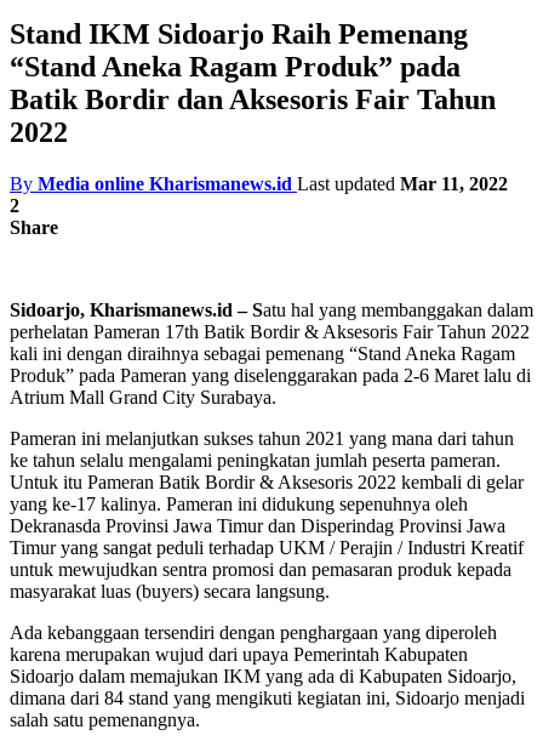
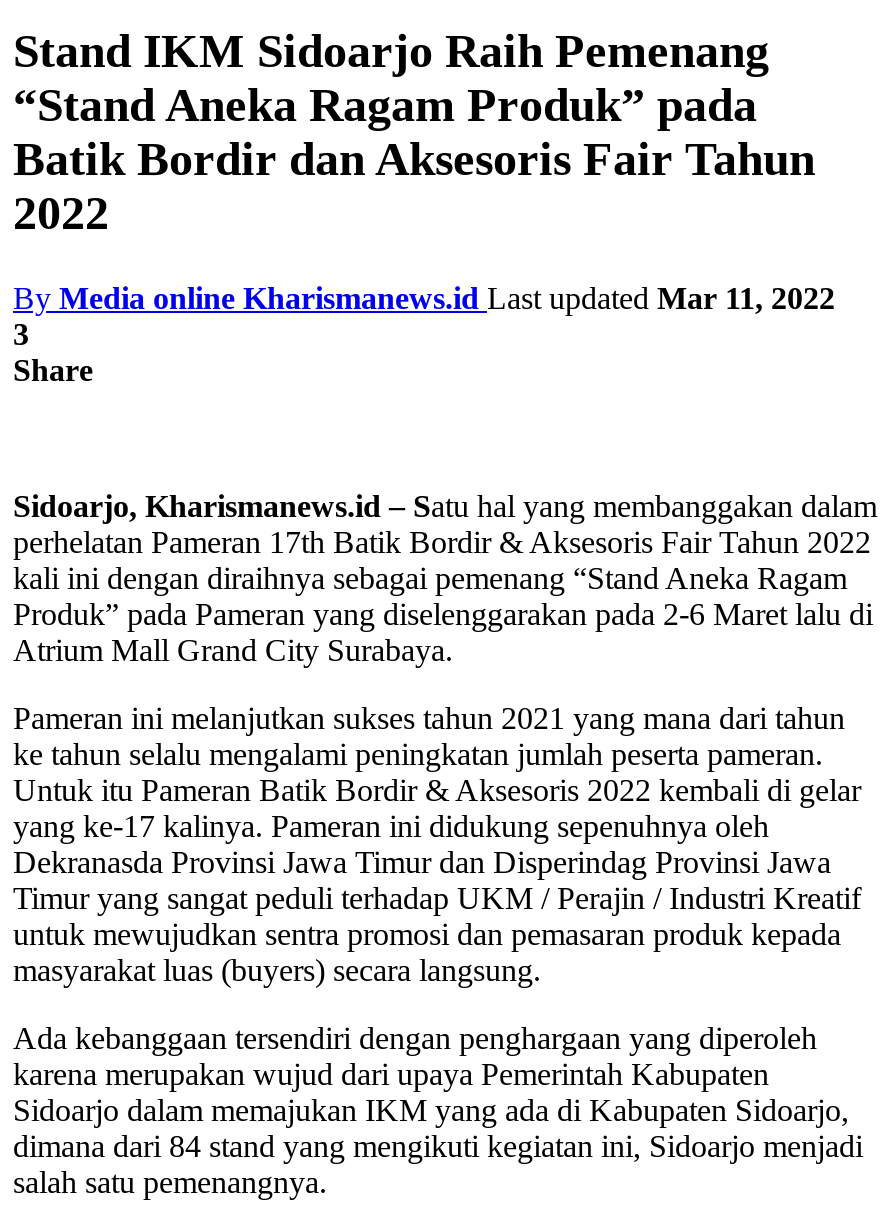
[10,195,19,216] 2 -> [13,317,29,351] 3

